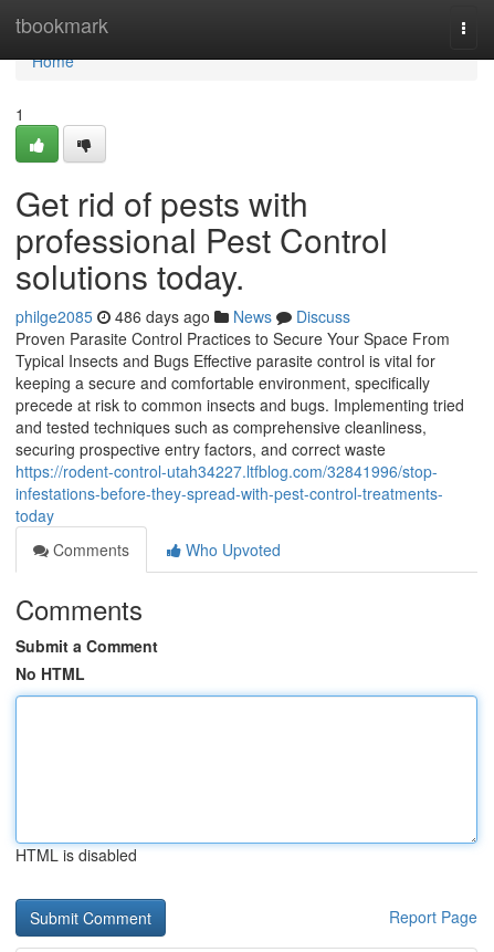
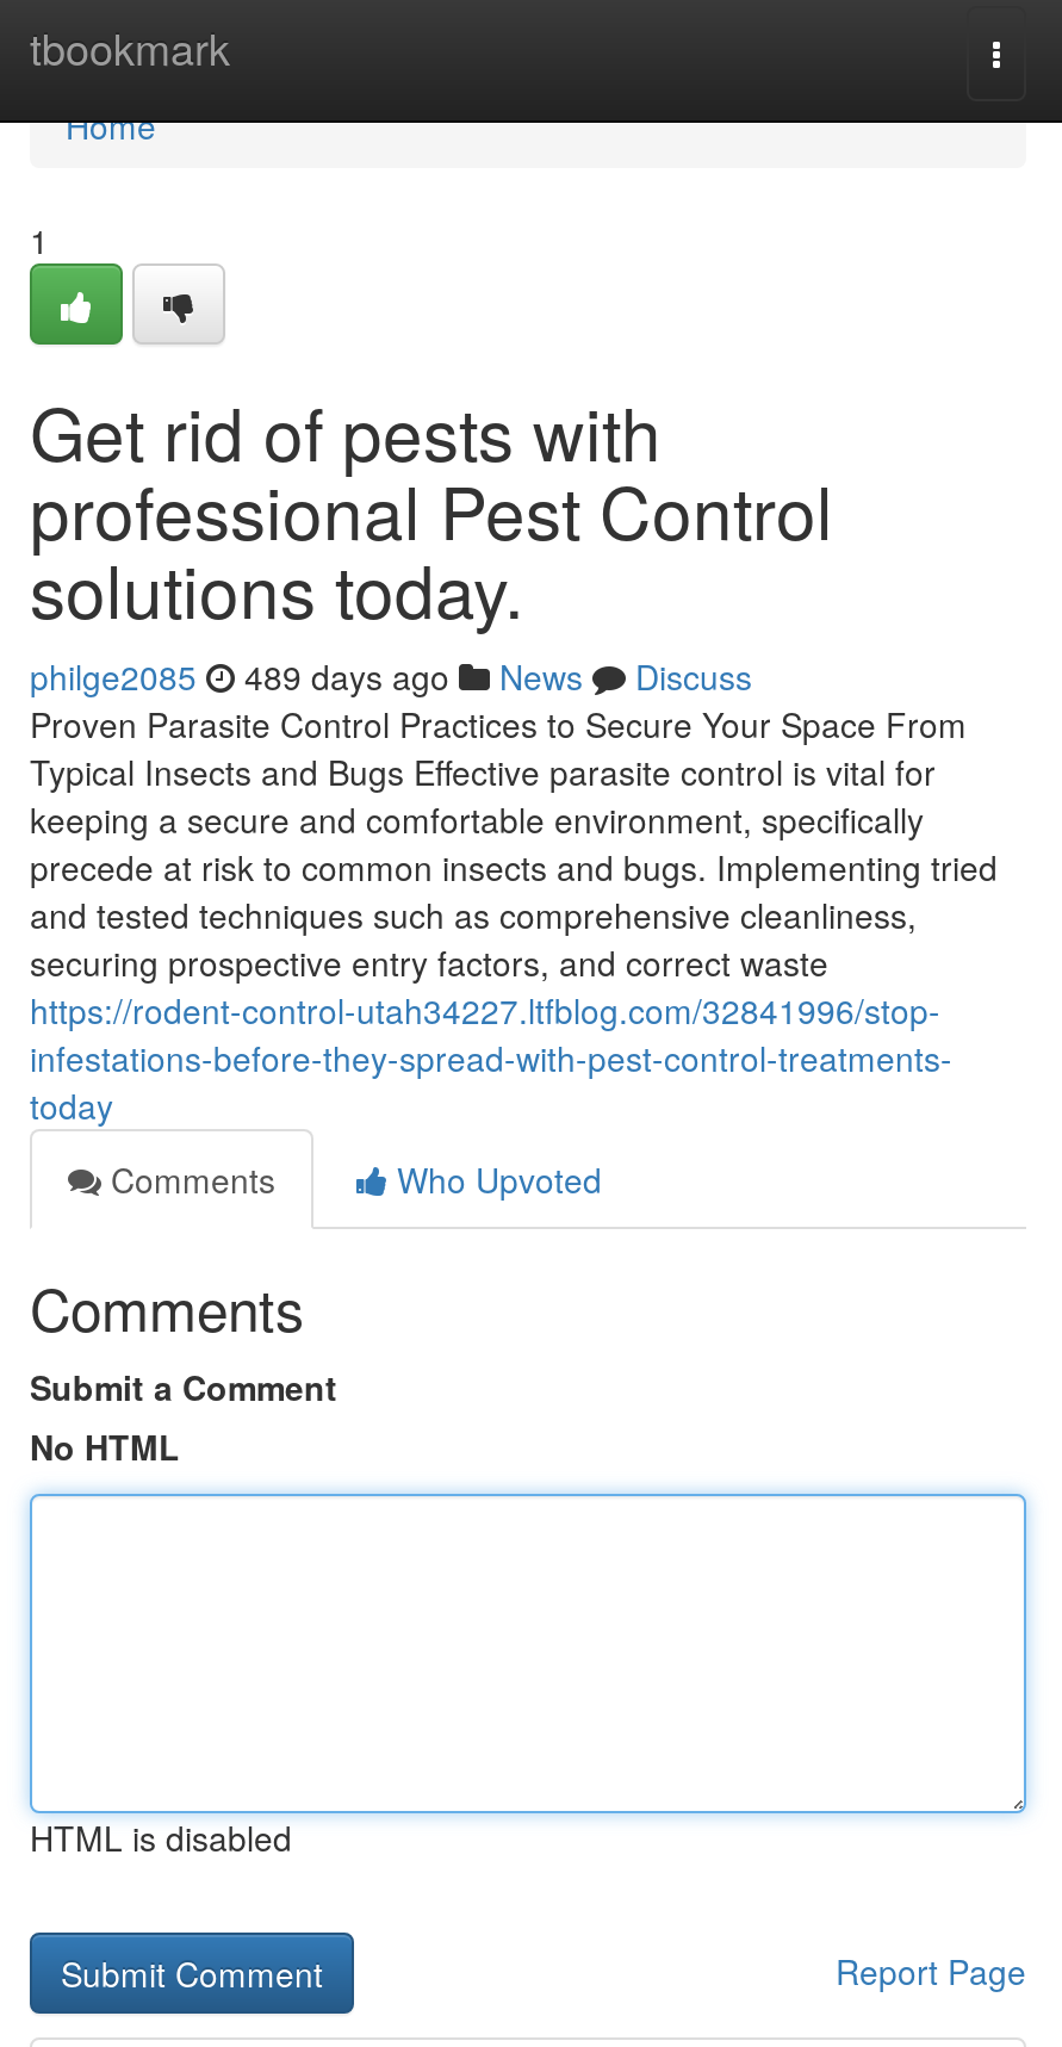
[15,305,350,327] philge2085 486 days ago News Discuss -> [30,652,752,700] philge2085 489 days ago News Discuss

